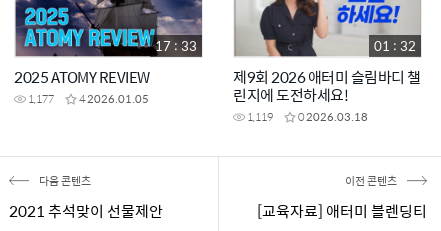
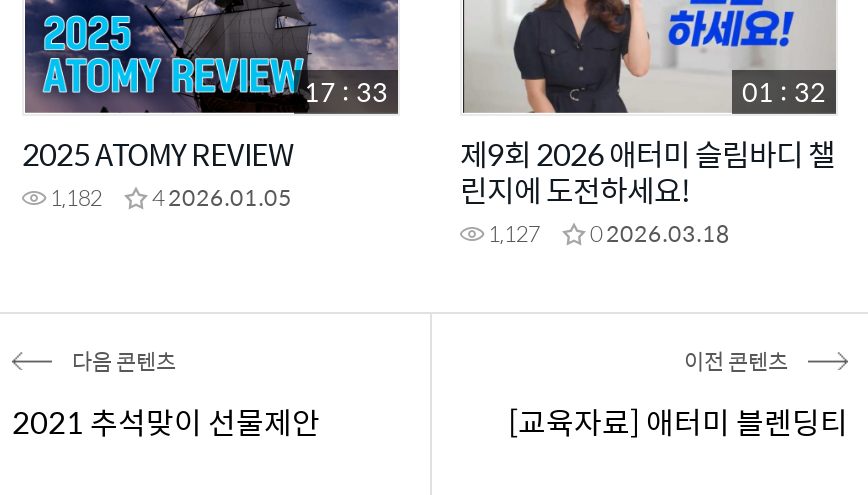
[28,90,149,107] 1,177 4 2026.01.05 -> [50,180,292,214] 1,182 4 2026.01.05
[247,108,368,125] 1,119 0 2026.03.18 -> [488,216,730,250] 1,127 0 2026.03.18

